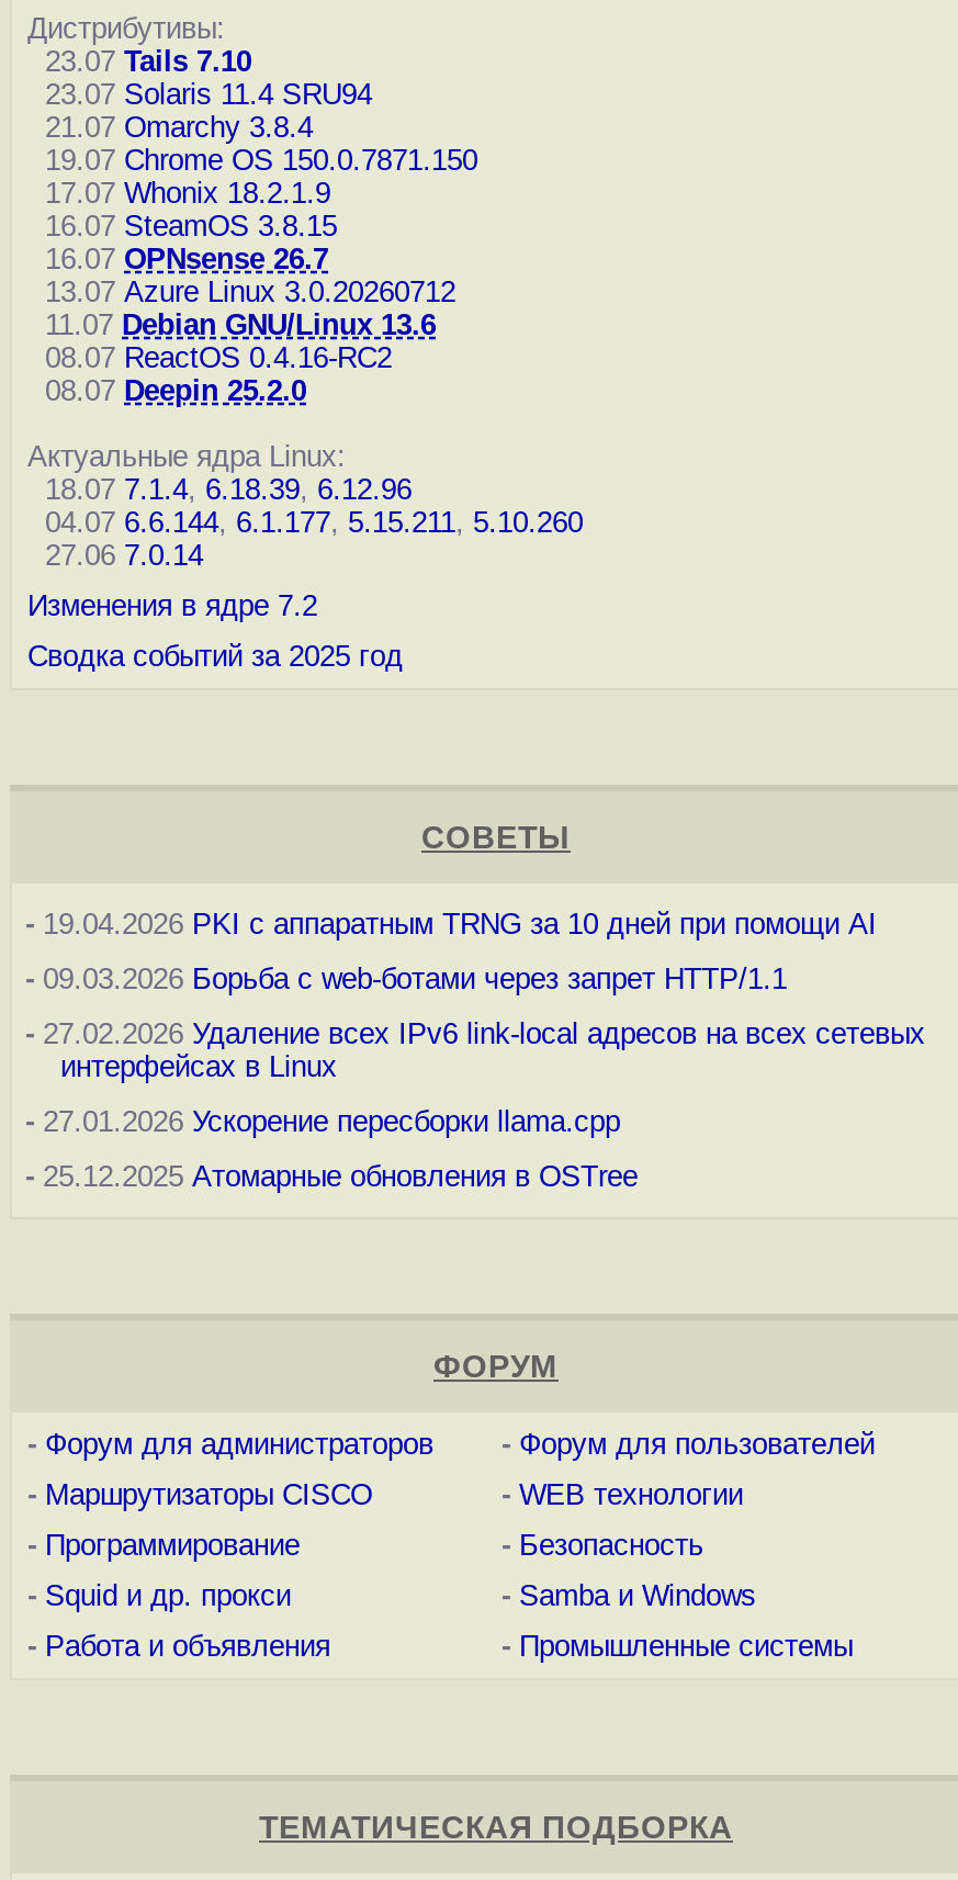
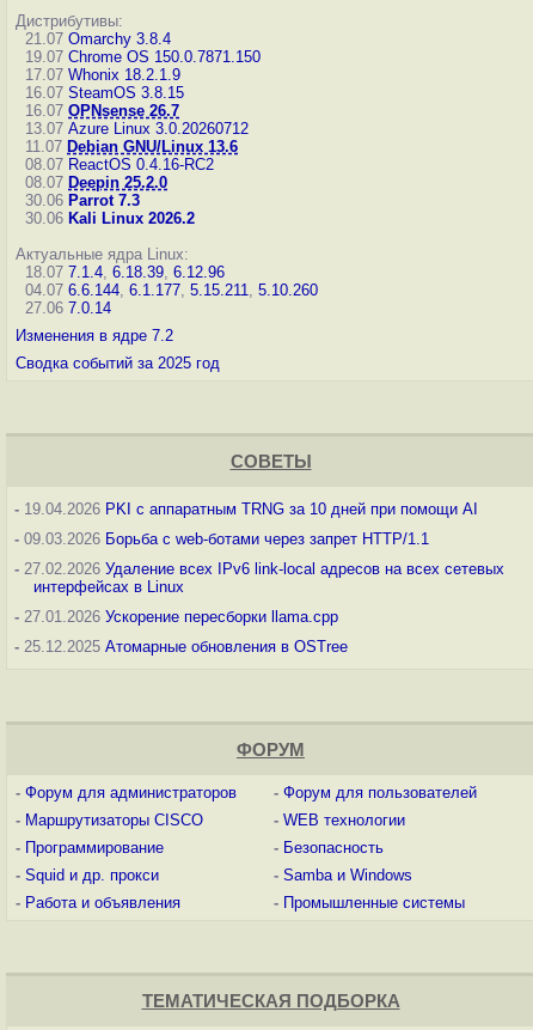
[27,45,372,111] 23.07 Tails 7.10 | 23.07 Solaris 11.4 SRU94 -> none
moved [27,111,477,407] -> [16,30,261,191]: 21.07 Omarchy 3.8.4 | 19.07 Chrome OS 150.0.7871.150 | 17.07 Whonix 18.2.1.9 | ... | 08.07 ReactOS 0.4.16-RC2 | 08.07 Deepin 25.2.0
none -> [16,191,195,227] 30.06 Parrot 7.3 | 30.06 Kali Linux 2026.2

